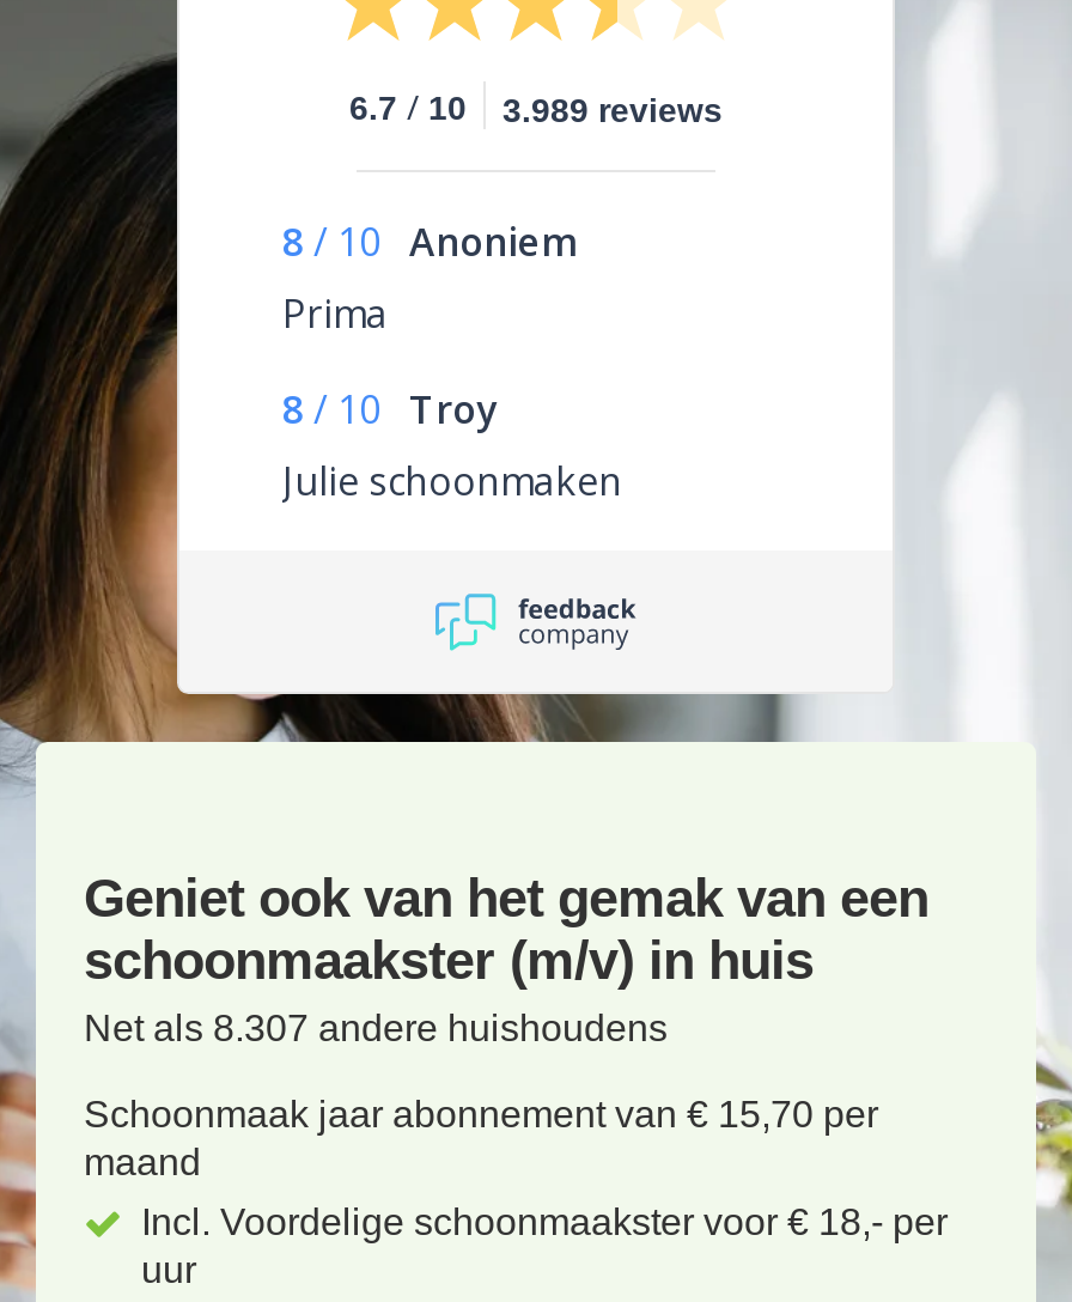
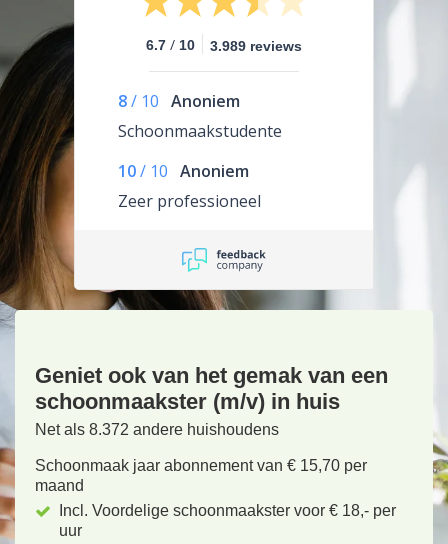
[282,288,388,341] Prima -> [118,120,282,142] Schoonmaakstudente
[282,384,622,508] 8 / 10 Troy | Julie schoonmaken -> [118,160,261,212] 10 / 10 Anoniem | Zeer professioneel
[84,1008,668,1049] Net als 8.307 andere huishoudens -> [35,421,279,438] Net als 8.372 andere huishoudens

